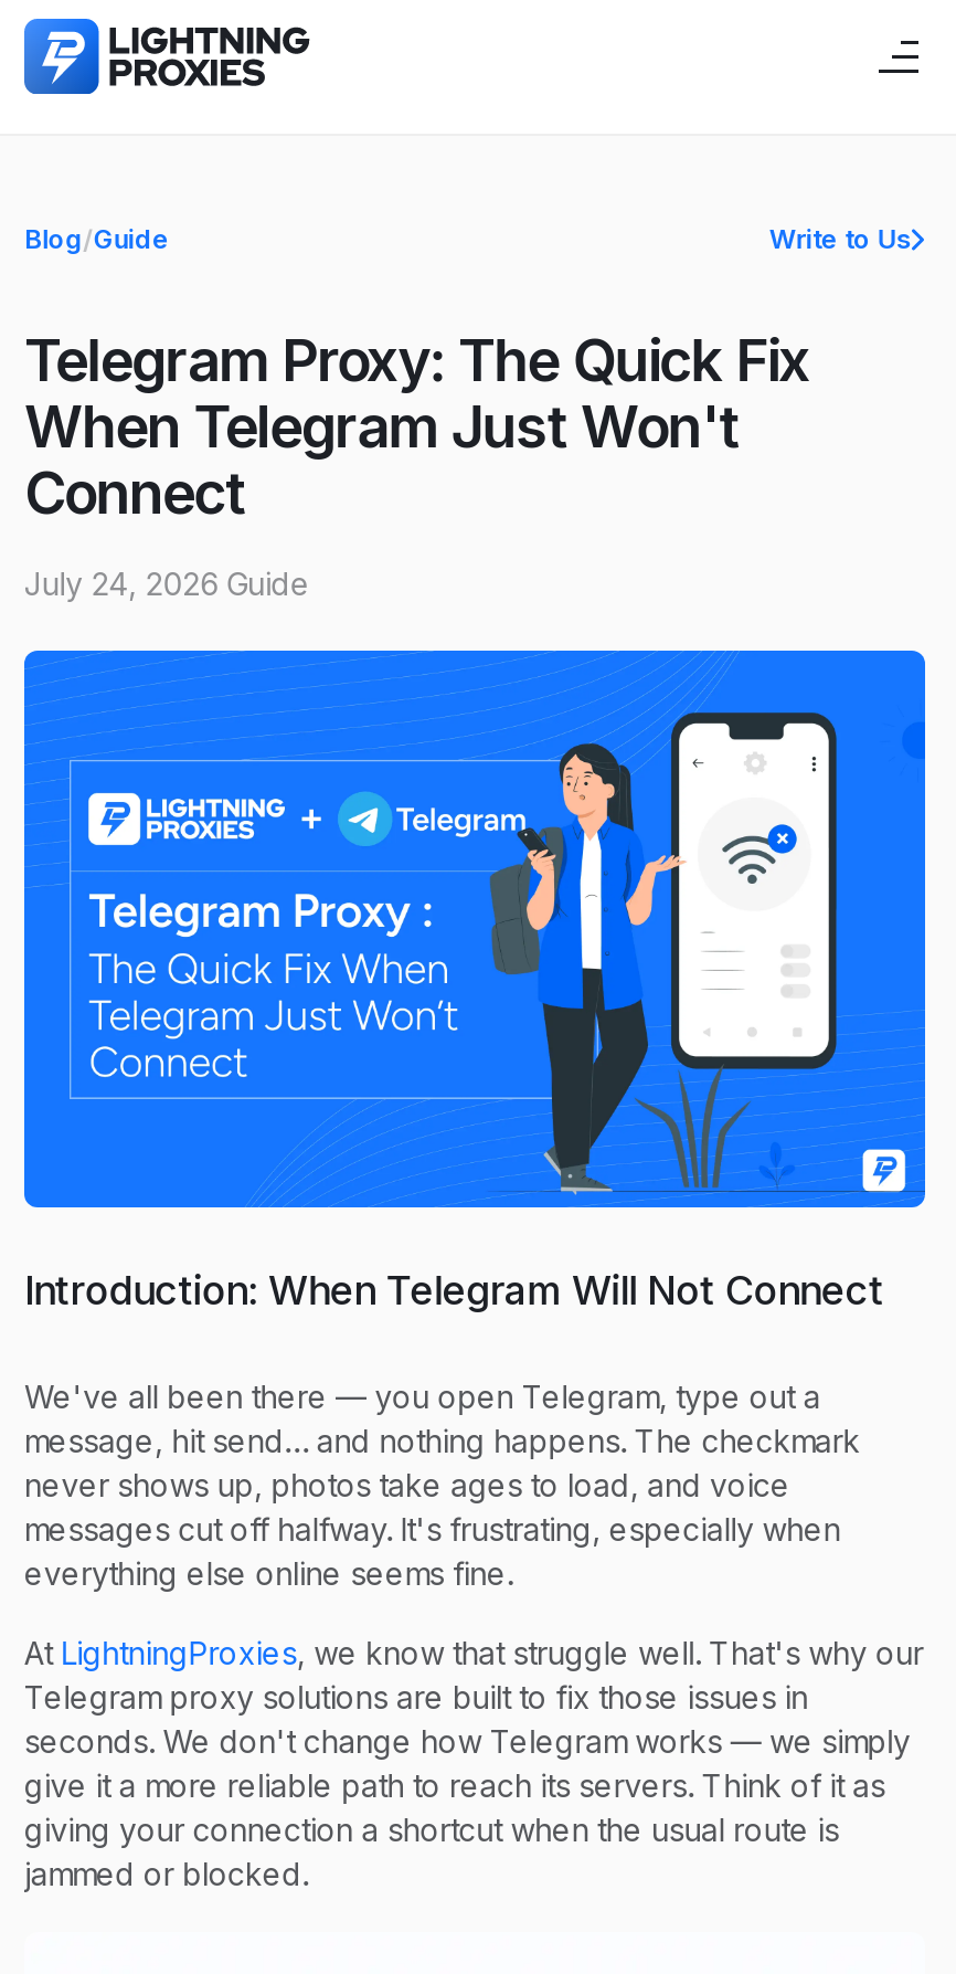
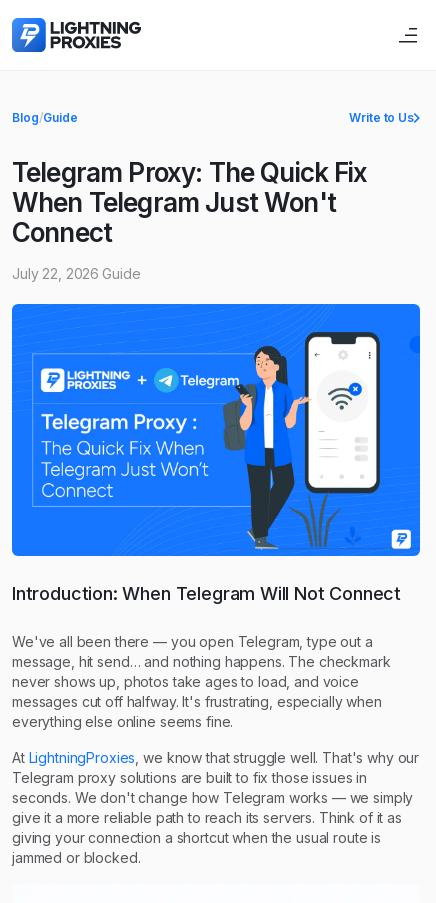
[24,564,310,602] July 24, 2026 Guide -> [12,265,140,282] July 22, 2026 Guide

